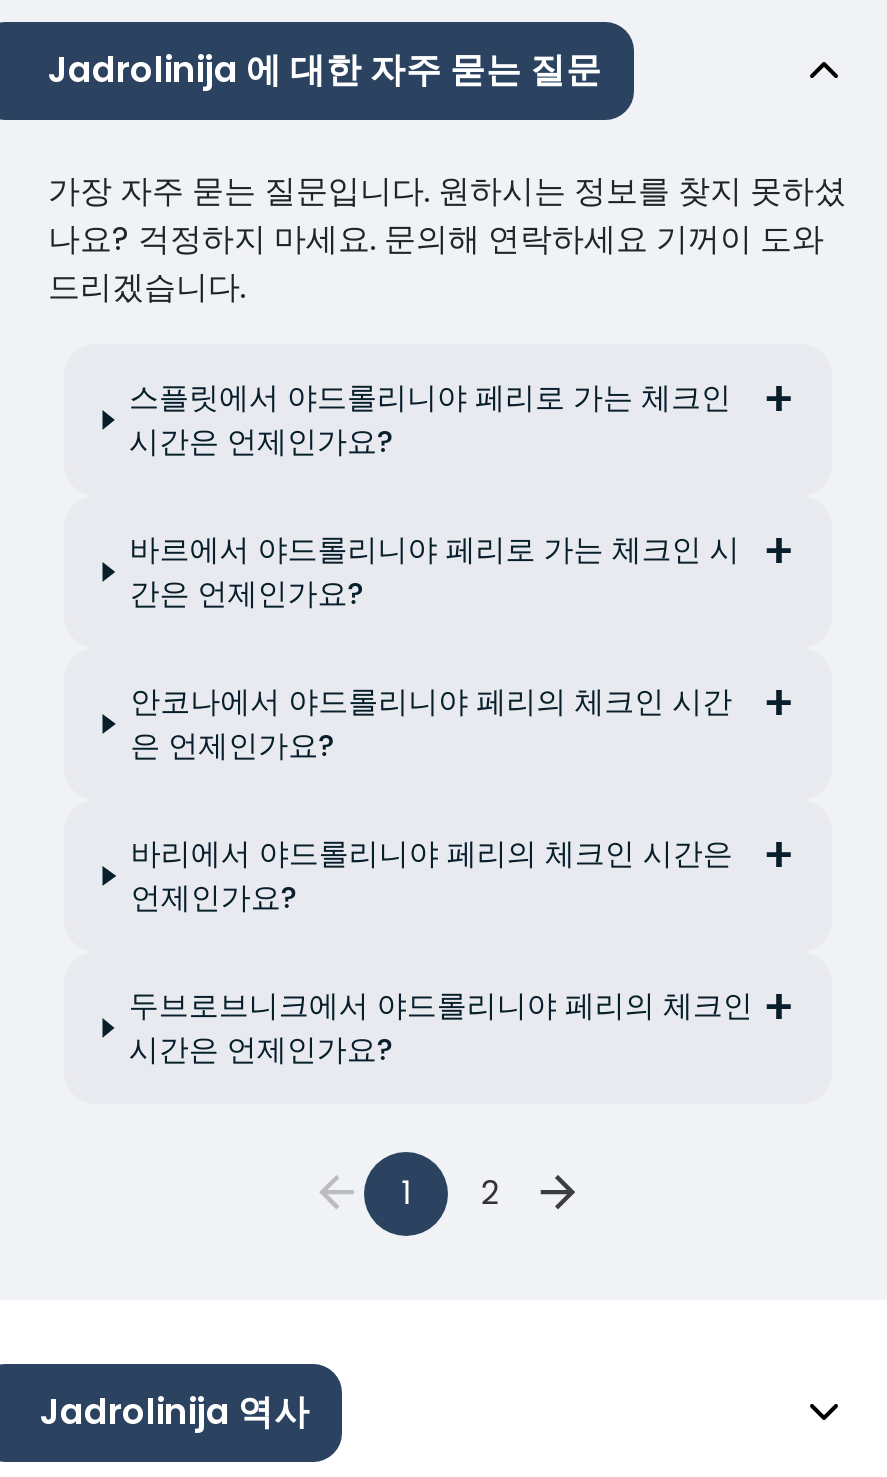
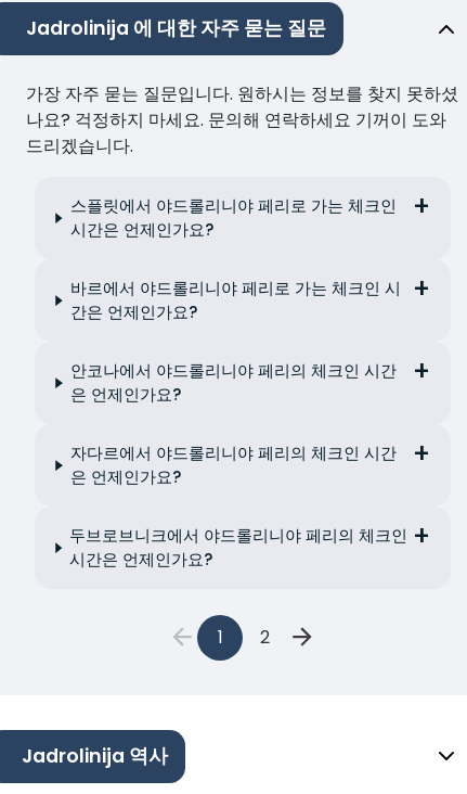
[131,832,733,918] 바리에서 야드롤리니야 페리의 체크인 시간은 | 언제인가요? -> [71,442,397,488] 자다르에서 야드롤리니야 페리의 체크인 시간 | 은 언제인가요?

